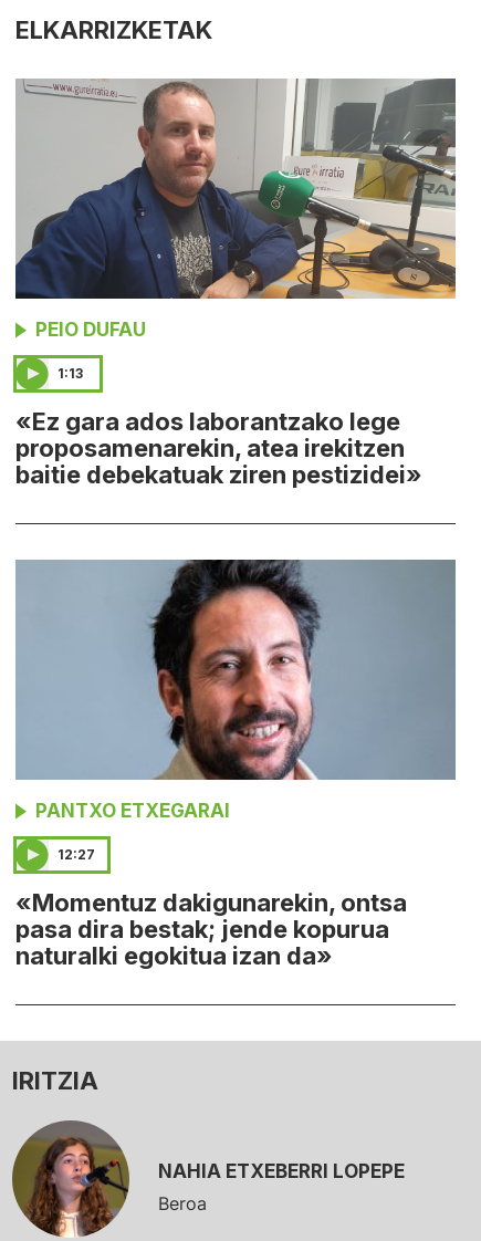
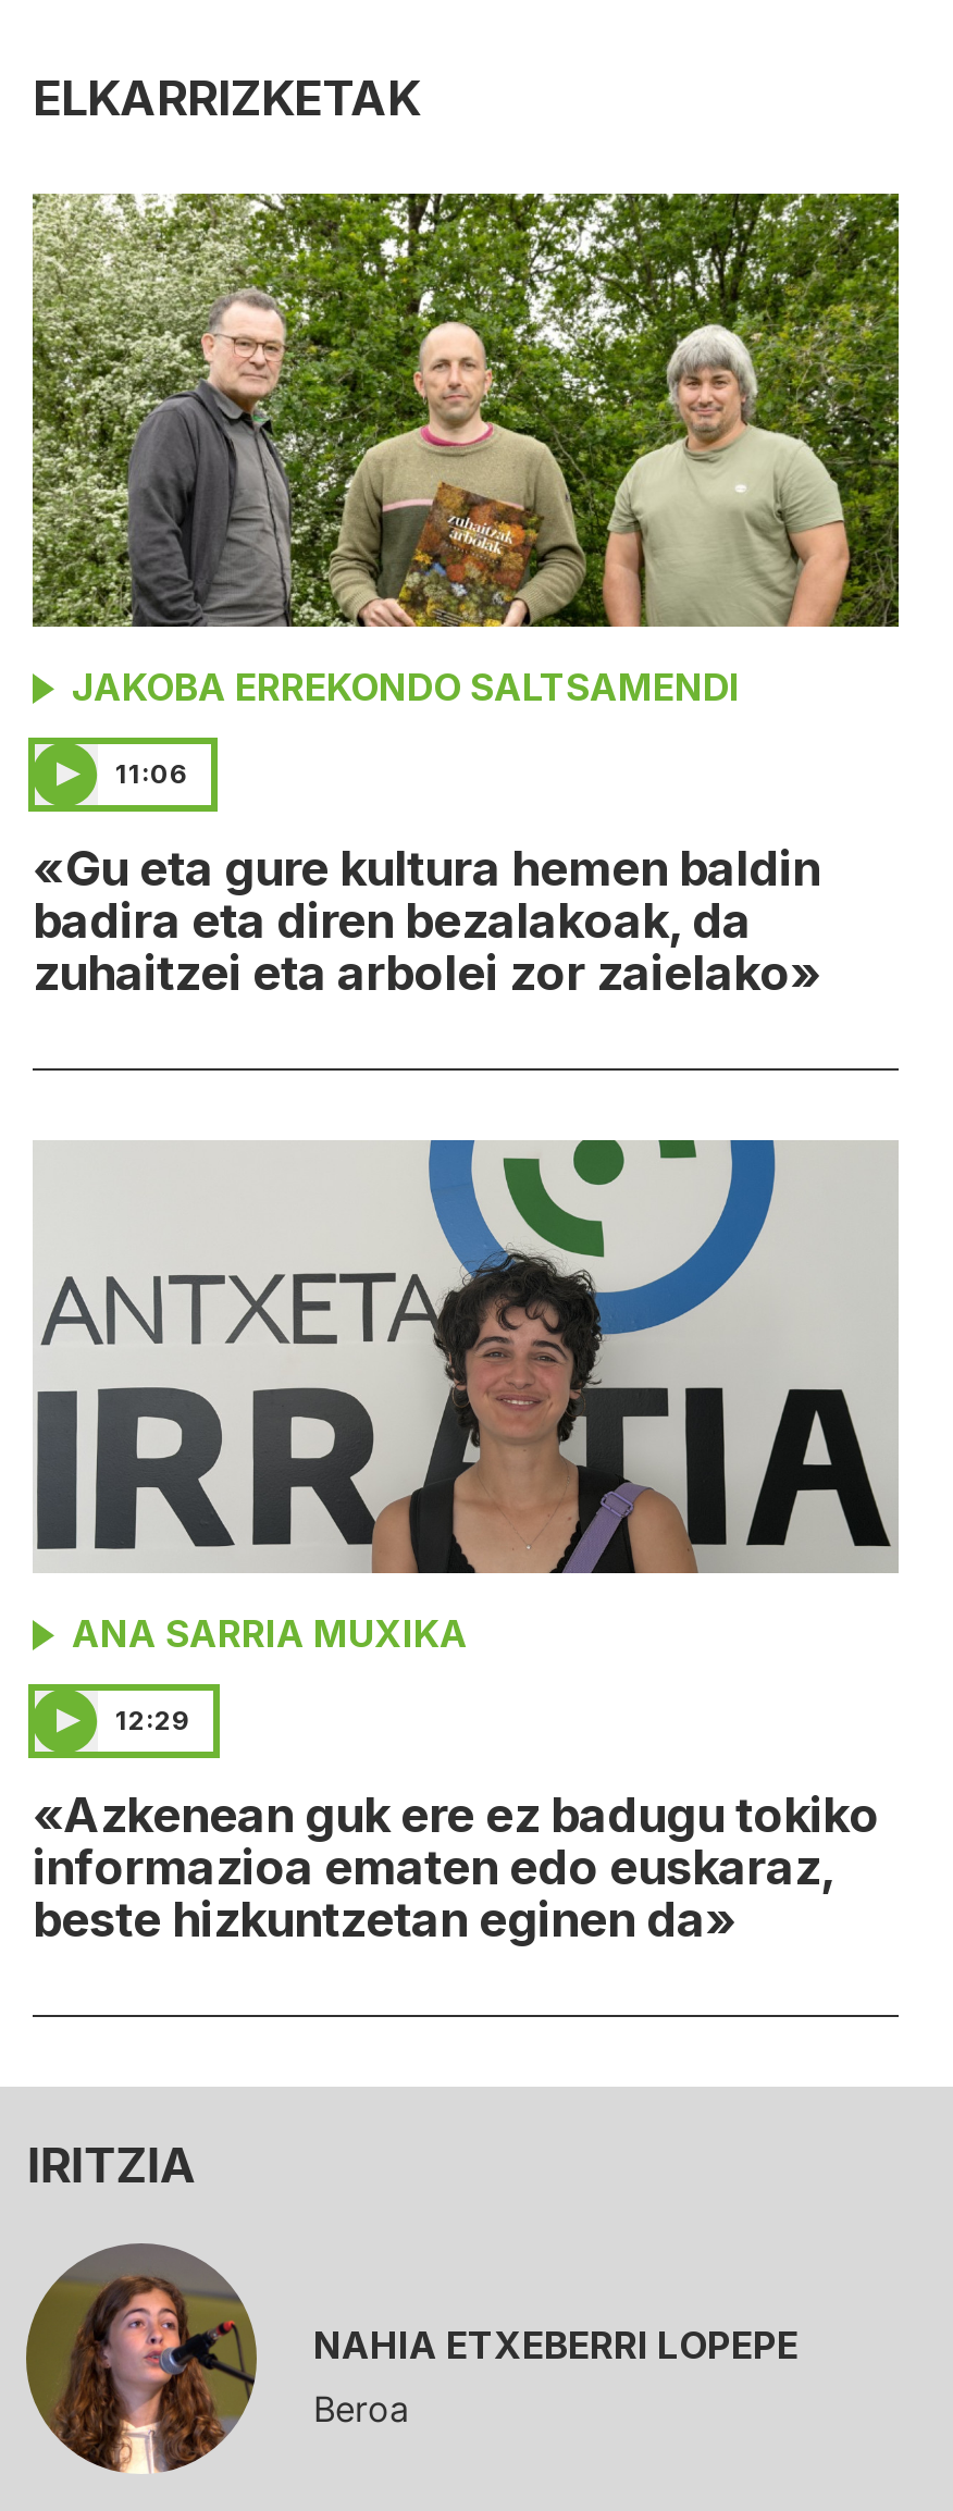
[14,77,457,341] [image] | PEIO DUFAU -> [30,190,901,710] [image] | JAKOBA ERREKONDO SALTSAMENDI
[57,365,83,381] 1:13 -> [115,758,187,791] 11:06
[15,407,422,489] «Ez gara ados laborantzako lege | proposamenarekin, atea irekitzen | baitie debekatuak ziren pestizidei» -> [33,841,822,1002] «Gu eta gure kultura hemen baldin | badira eta diren bezalakoak, da | zuhaitzei eta arbolei zor zaielako»
[15,559,456,822] [image] | PANTXO ETXEGARAI -> [35,1139,896,1657] [image] | ANA SARRIA MUXIKA
[57,846,95,863] 12:27 -> [115,1705,189,1737] 12:29
[15,888,407,970] «Momentuz dakigunarekin, ontsa | pasa dira bestak; jende kopurua | naturalki egokitua izan da» -> [33,1787,879,1948] «Azkenean guk ere ez badugu tokiko | informazioa ematen edo euskaraz, | beste hizkuntzetan eginen da»

